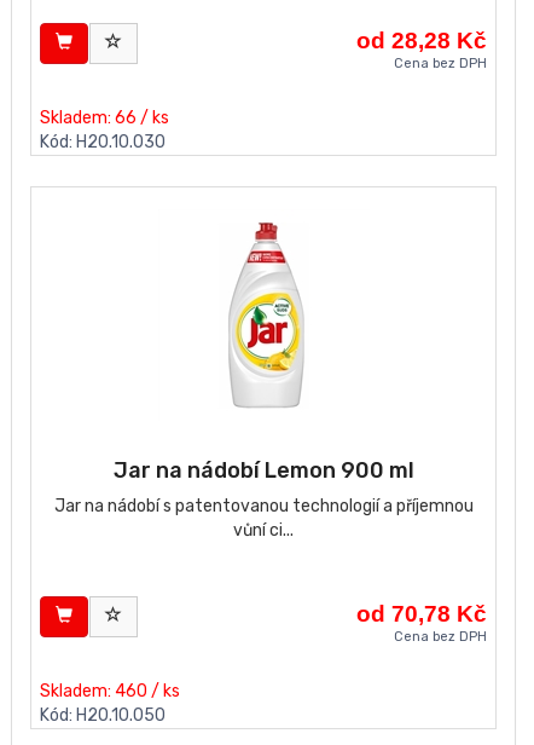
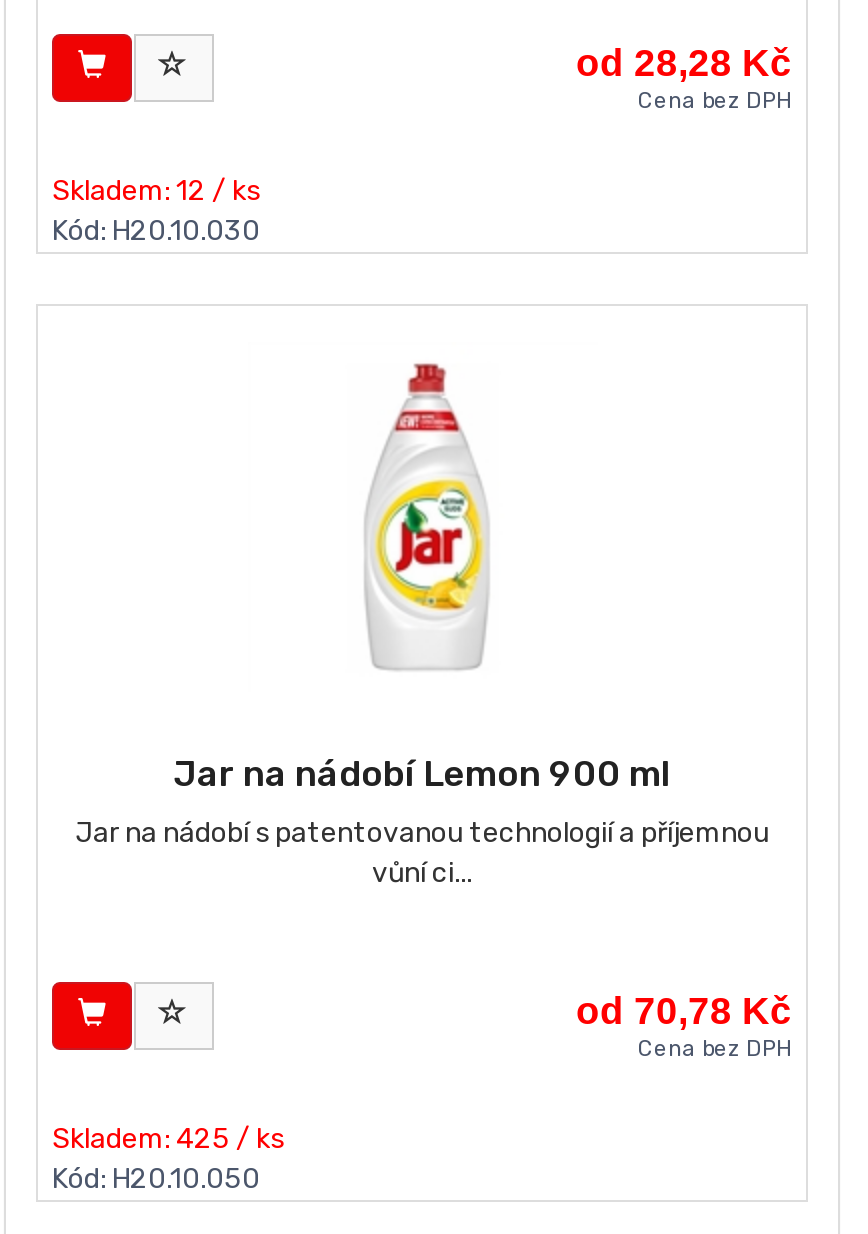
[40,107,169,128] Skladem: 66 / ks -> [52,173,260,207] Skladem: 12 / ks
[40,680,180,701] Skladem: 460 / ks -> [52,1121,284,1155] Skladem: 425 / ks

